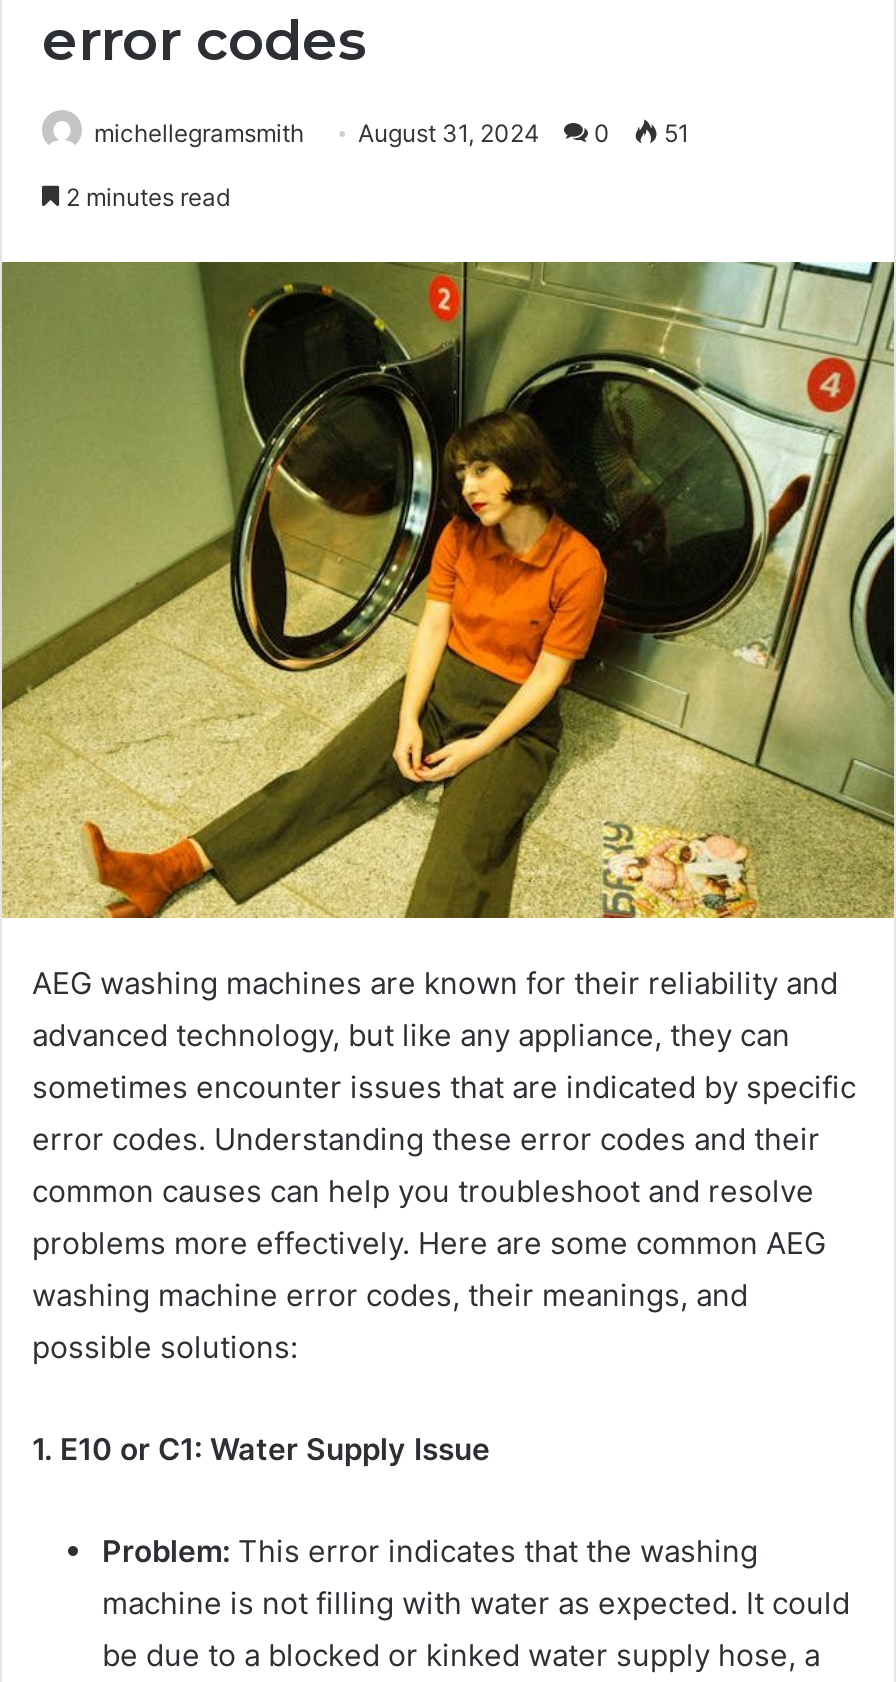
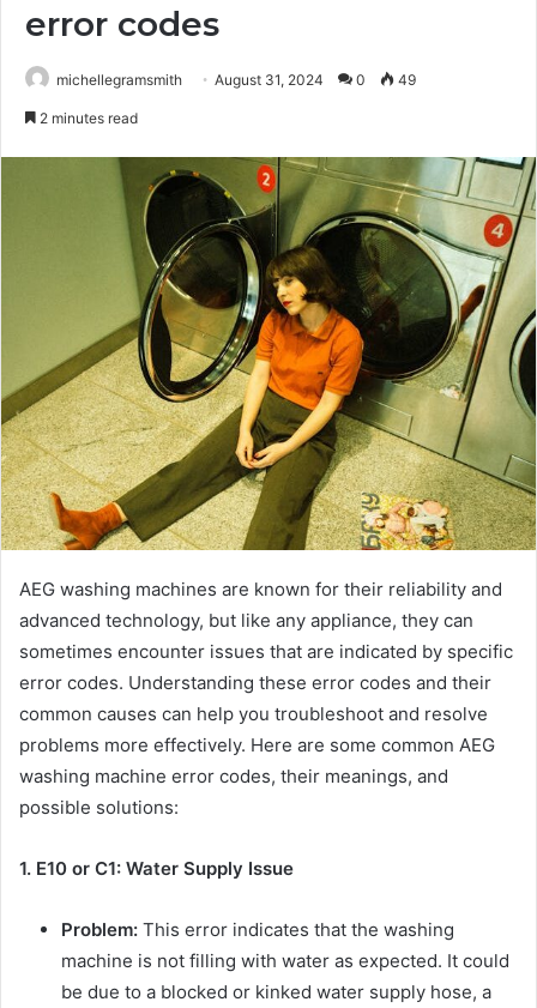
[94,118,690,148] michellegramsmith August 31, 2024 0 51 -> [56,71,416,89] michellegramsmith August 31, 2024 0 49

